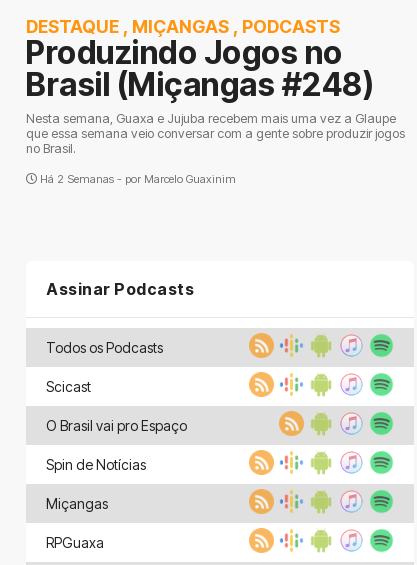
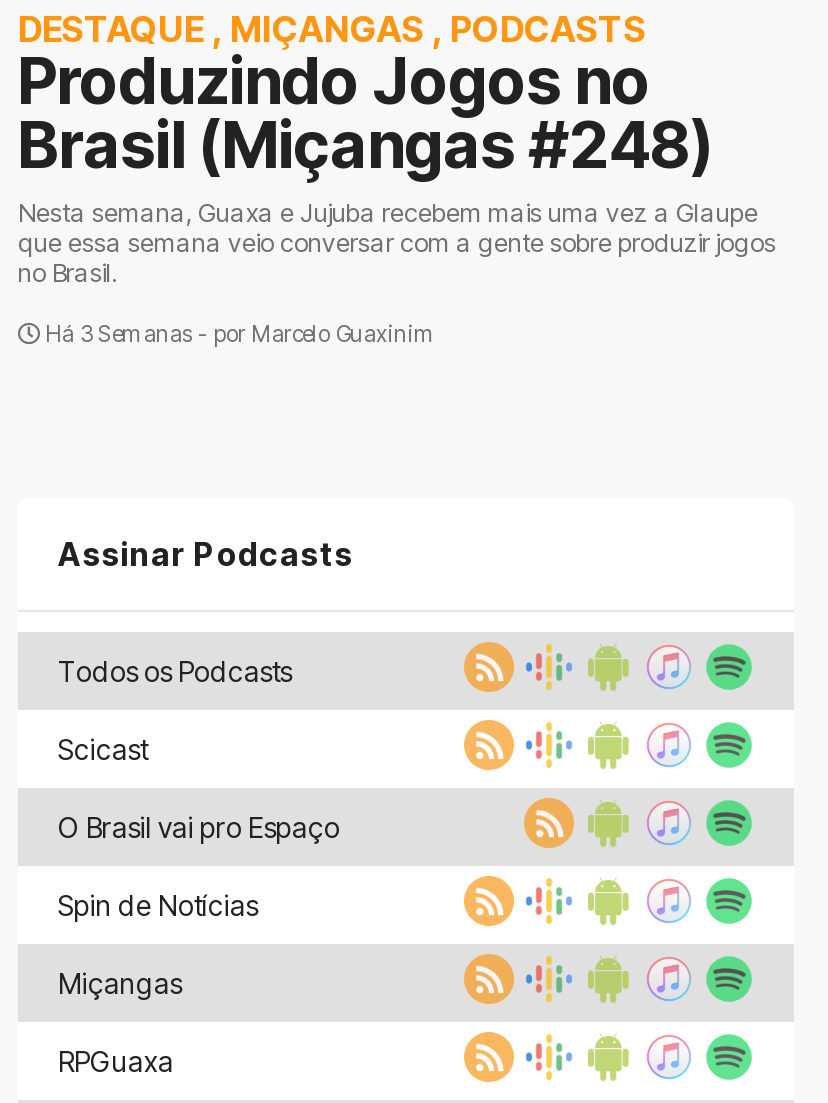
[37,172,236,186] Há 2 Semanas - por Marcelo Guaxinim -> [40,320,436,348] Há 3 Semanas - por Marcelo Guaxinim

